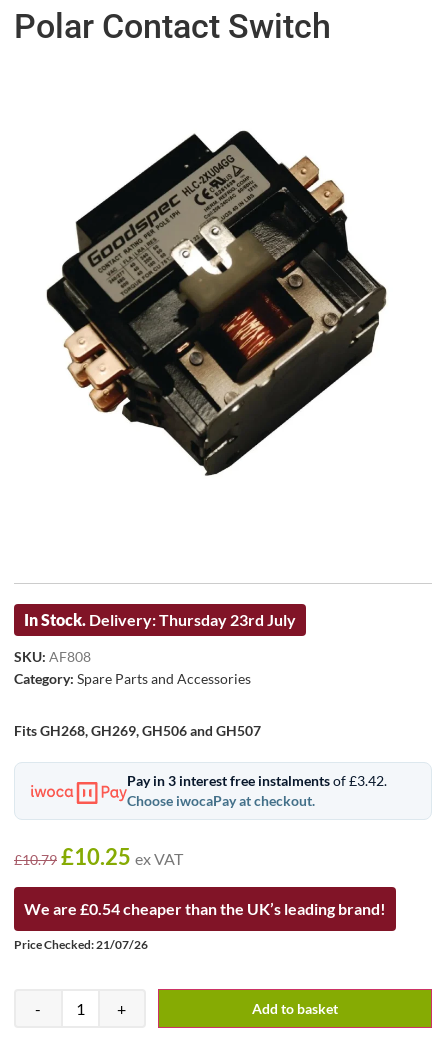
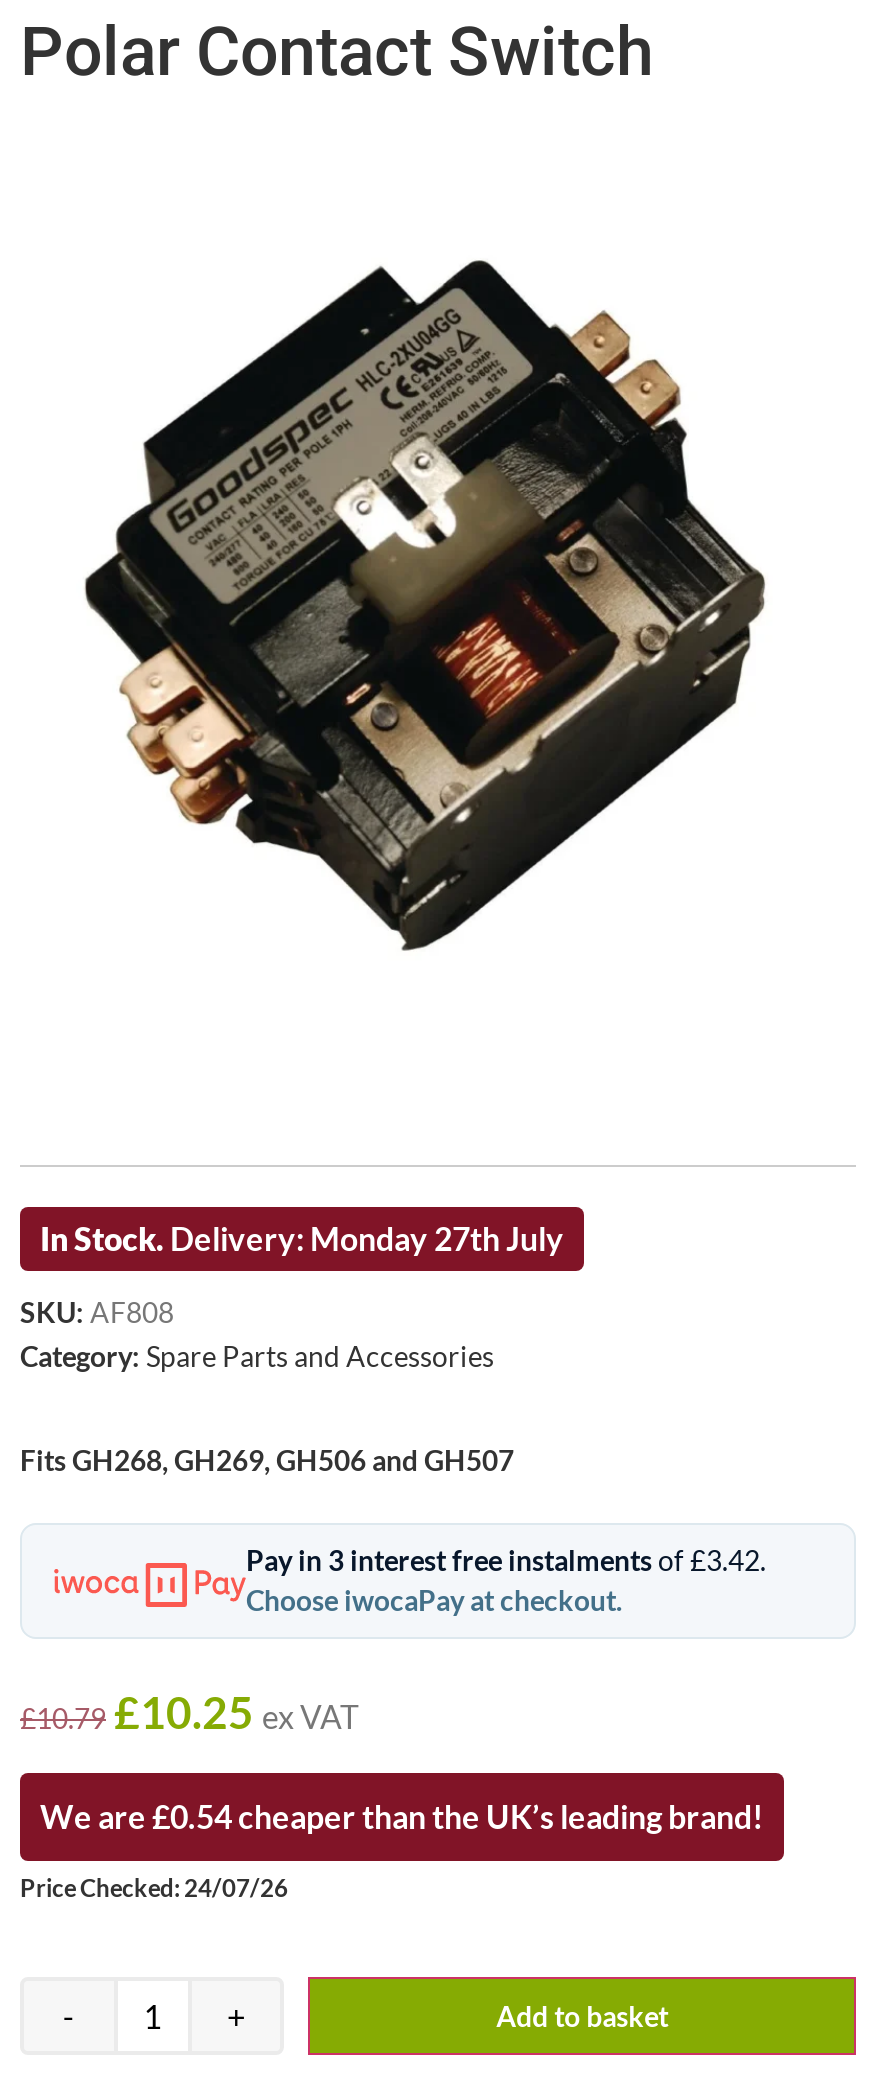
[24,610,296,629] In Stock. Delivery: Thursday 23rd July -> [40,1219,564,1257] In Stock. Delivery: Monday 27th July
[14,937,148,952] Price Checked: 21/07/26 -> [20,1874,288,1904] Price Checked: 24/07/26

